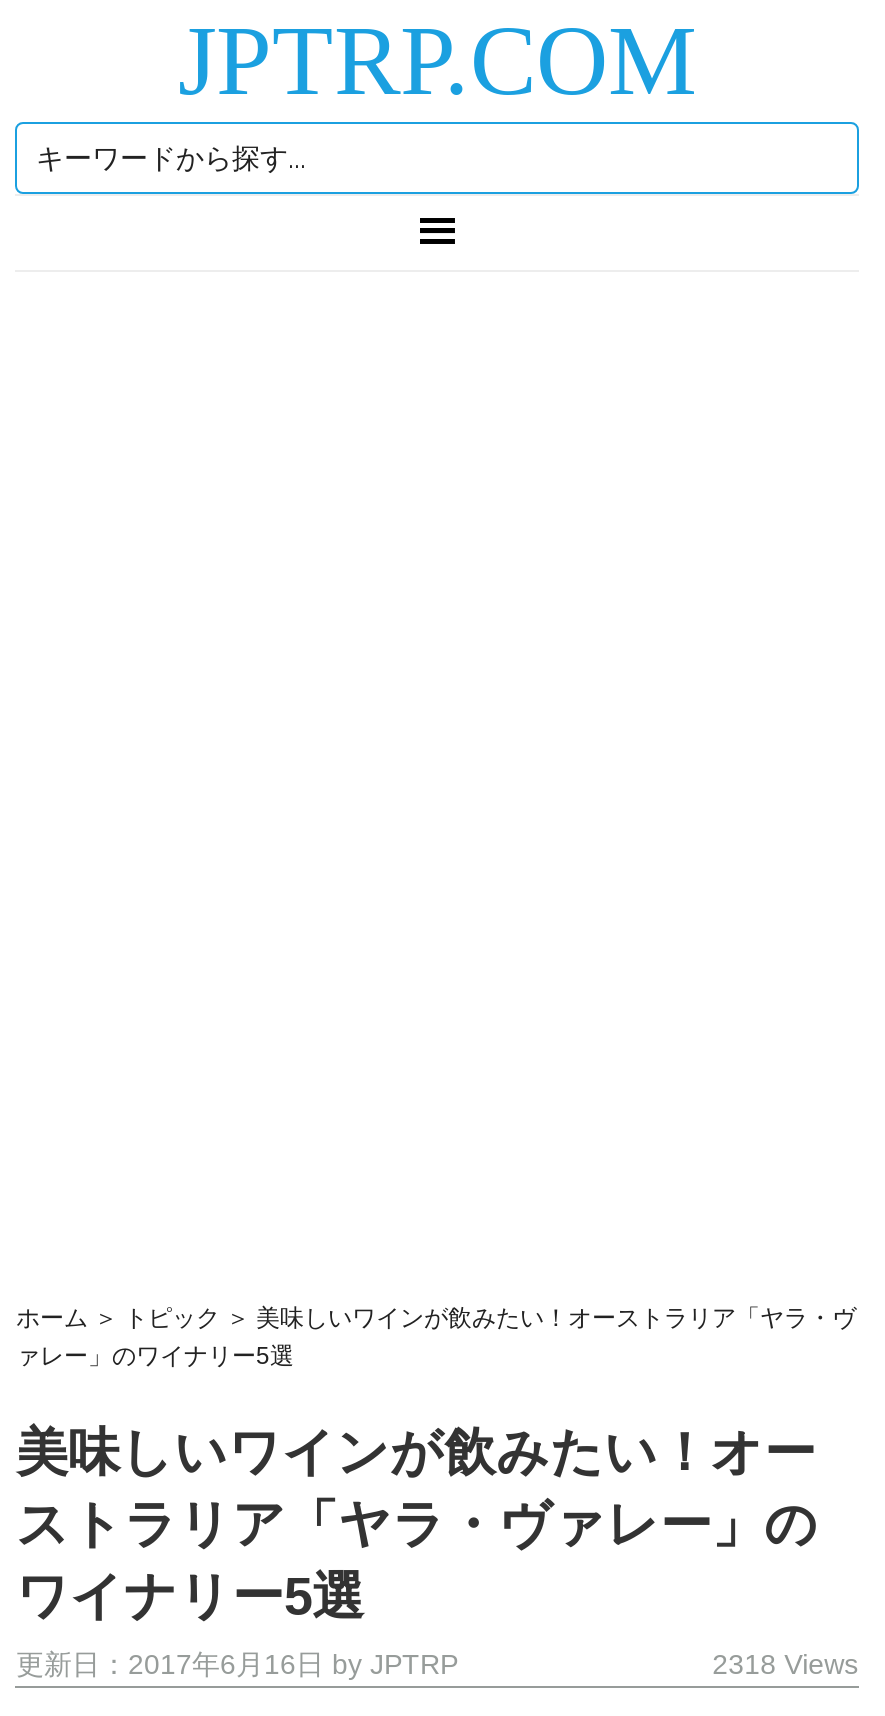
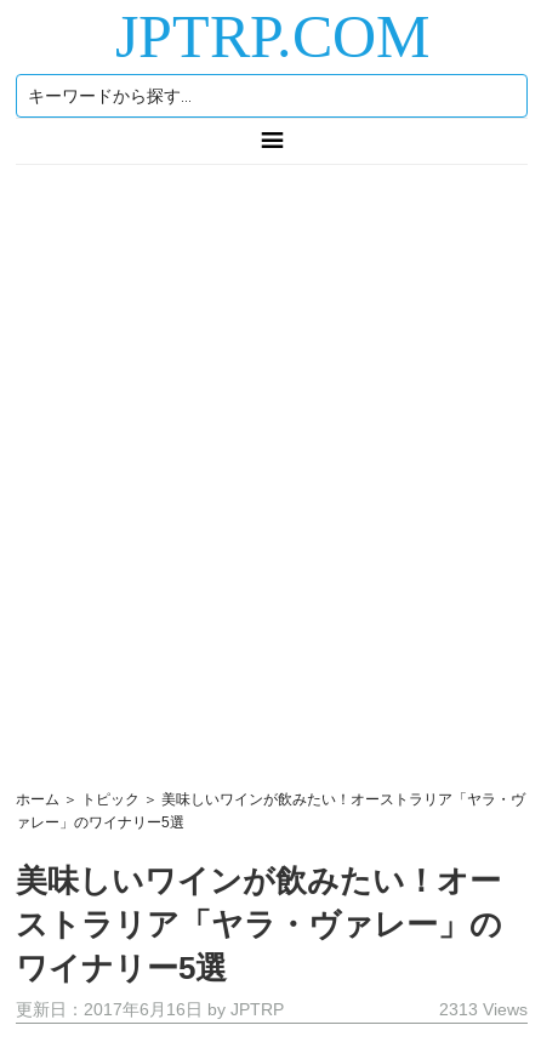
[712,1648,858,1680] 2318 Views -> [439,1000,527,1019] 2313 Views

